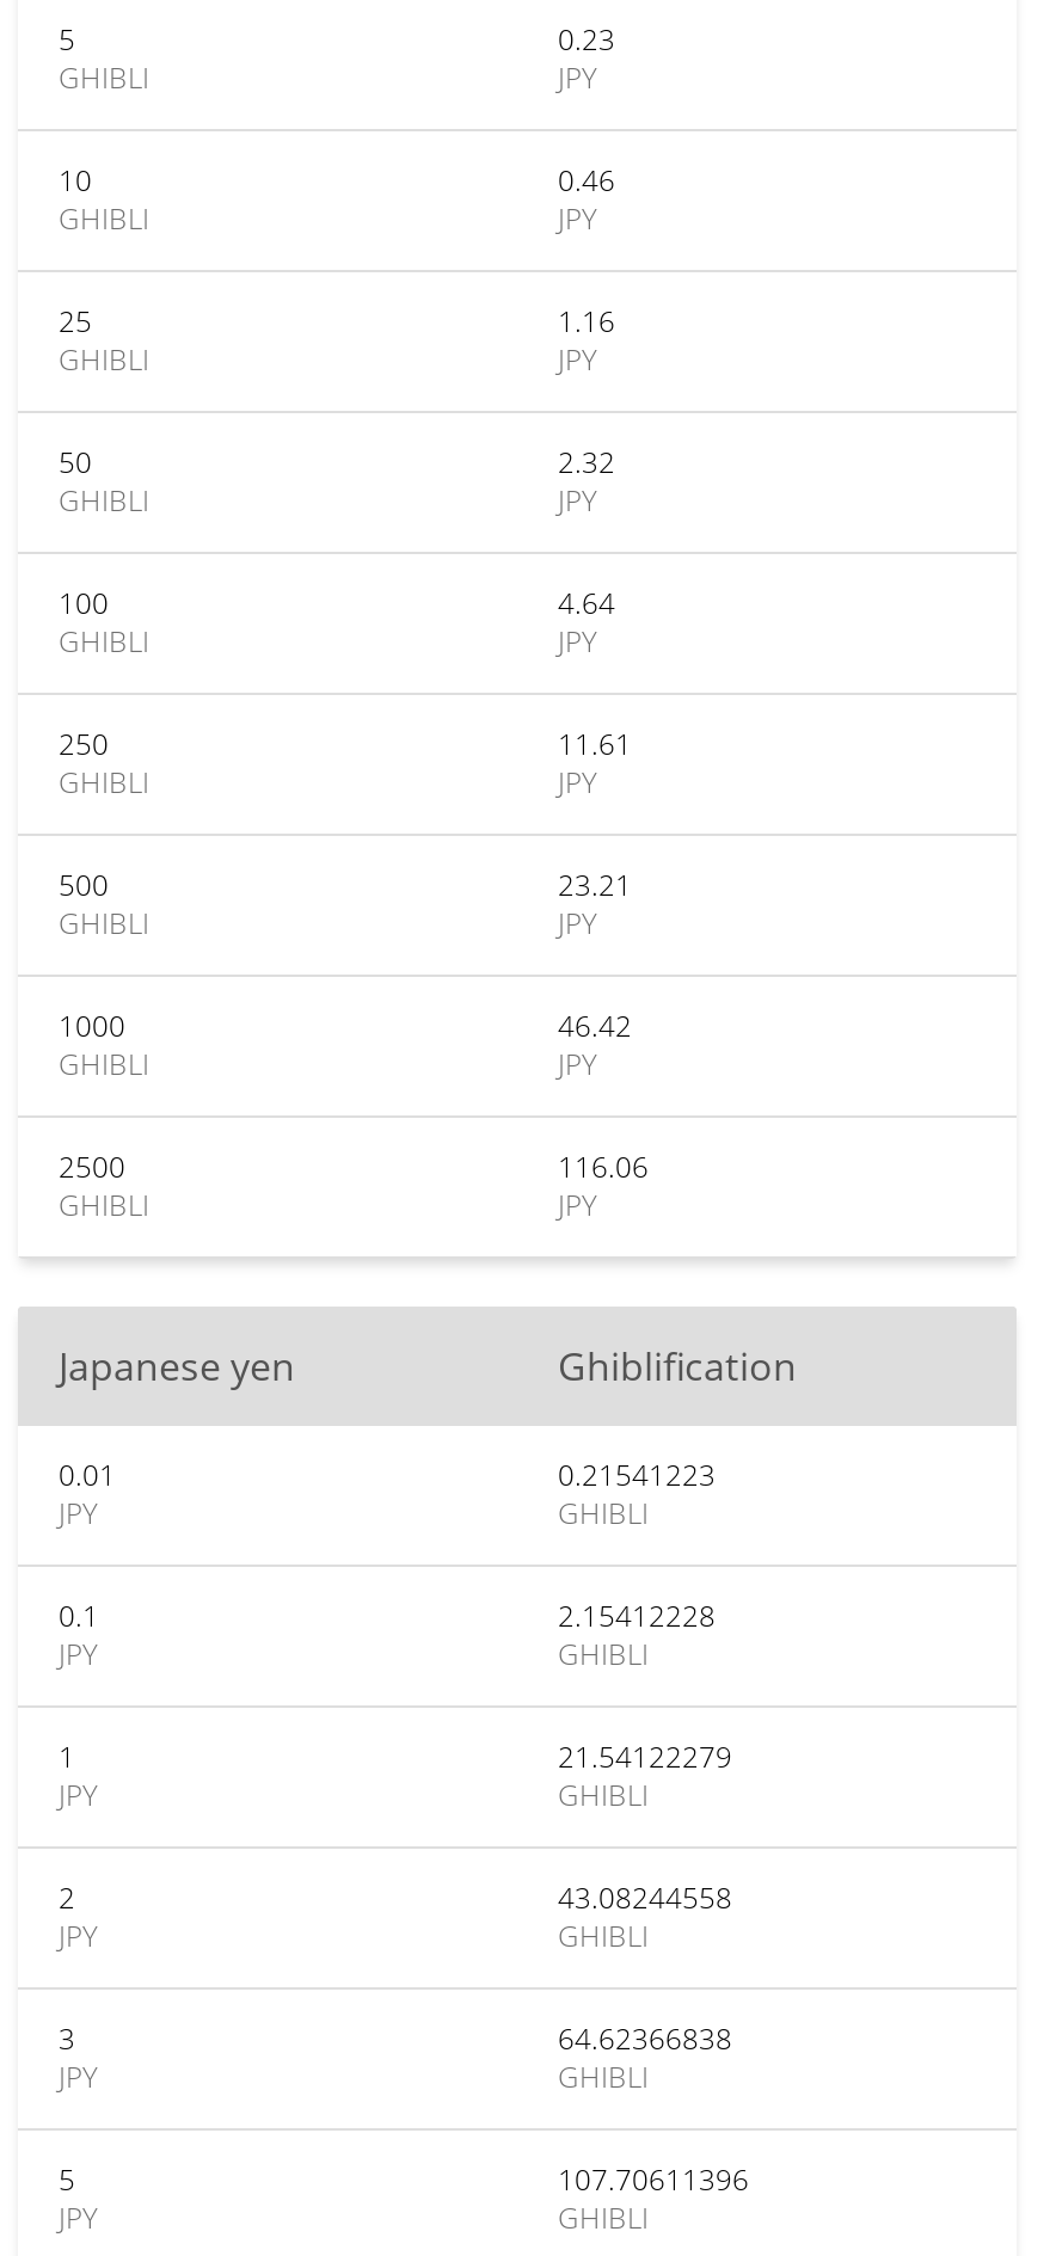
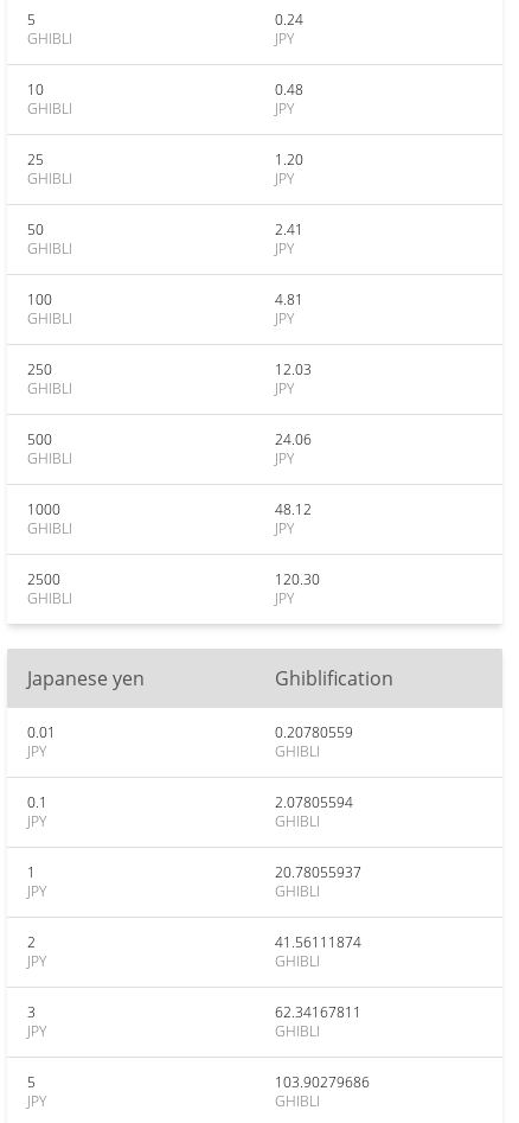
[558,19,615,60] 0.23 -> [275,9,303,30] 0.24
[558,160,615,201] 0.46 -> [275,79,303,100] 0.48
[558,301,615,342] 1.16 -> [275,149,303,170] 1.20
[558,442,615,482] 2.32 -> [275,219,303,240] 2.41
[558,583,615,623] 4.64 -> [275,289,303,310] 4.81
[558,724,632,764] 11.61 -> [275,359,312,379] 12.03
[558,865,632,905] 23.21 -> [275,429,312,449] 24.06
[558,1006,632,1046] 46.42 -> [275,499,312,519] 48.12
[558,1147,649,1187] 116.06 -> [275,569,320,589] 120.30
[558,1455,716,1495] 0.21541223 -> [275,722,353,742] 0.20780559
[558,1596,716,1636] 2.15412228 -> [275,792,353,812] 2.07805594
[558,1736,732,1777] 21.54122279 -> [275,862,361,882] 20.78055937
[558,1877,732,1918] 43.08244558 -> [275,932,361,952] 41.56111874
[558,2018,732,2059] 64.62366838 -> [275,1002,361,1022] 62.34167811
[558,2159,749,2200] 107.70611396 -> [275,1072,370,1092] 103.90279686

